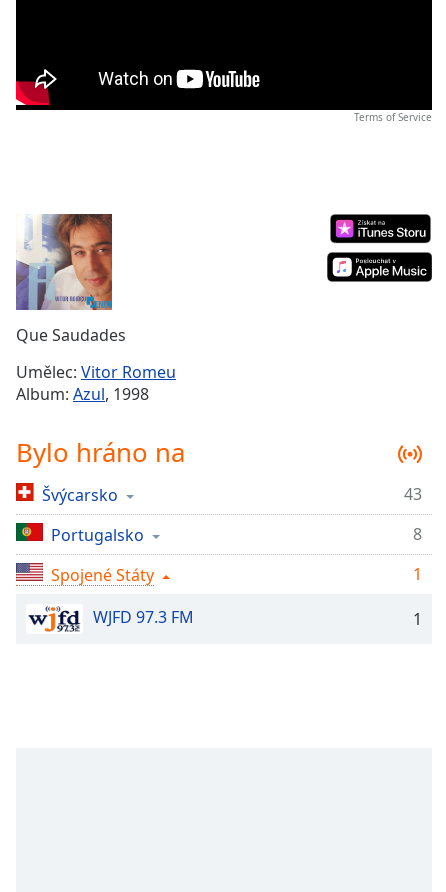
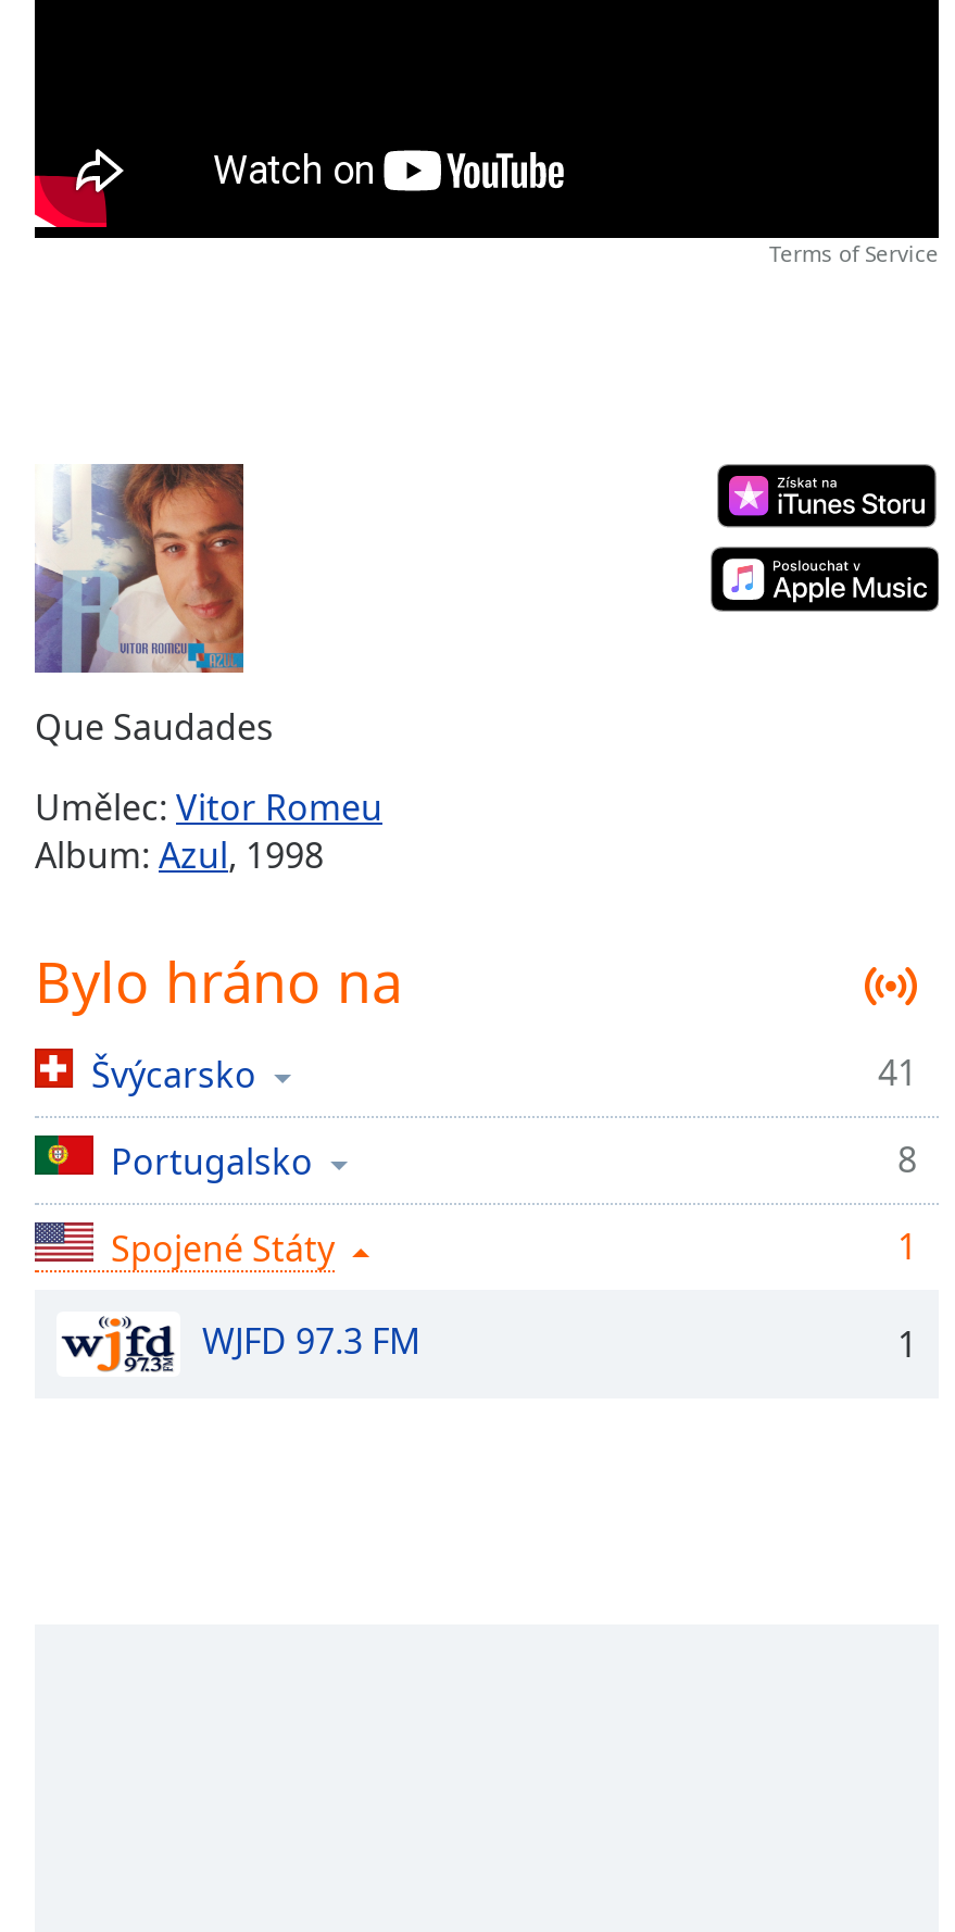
[404,483,422,505] 43 -> [878,1049,917,1096] 41

